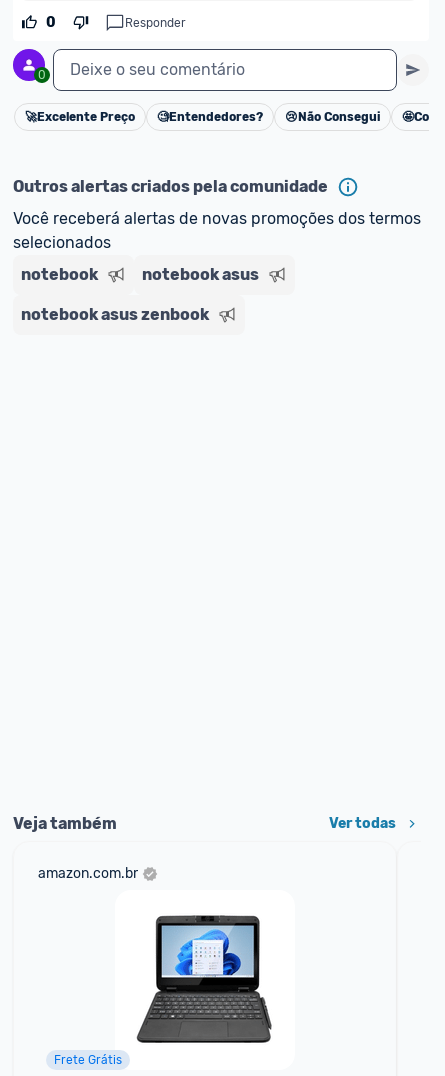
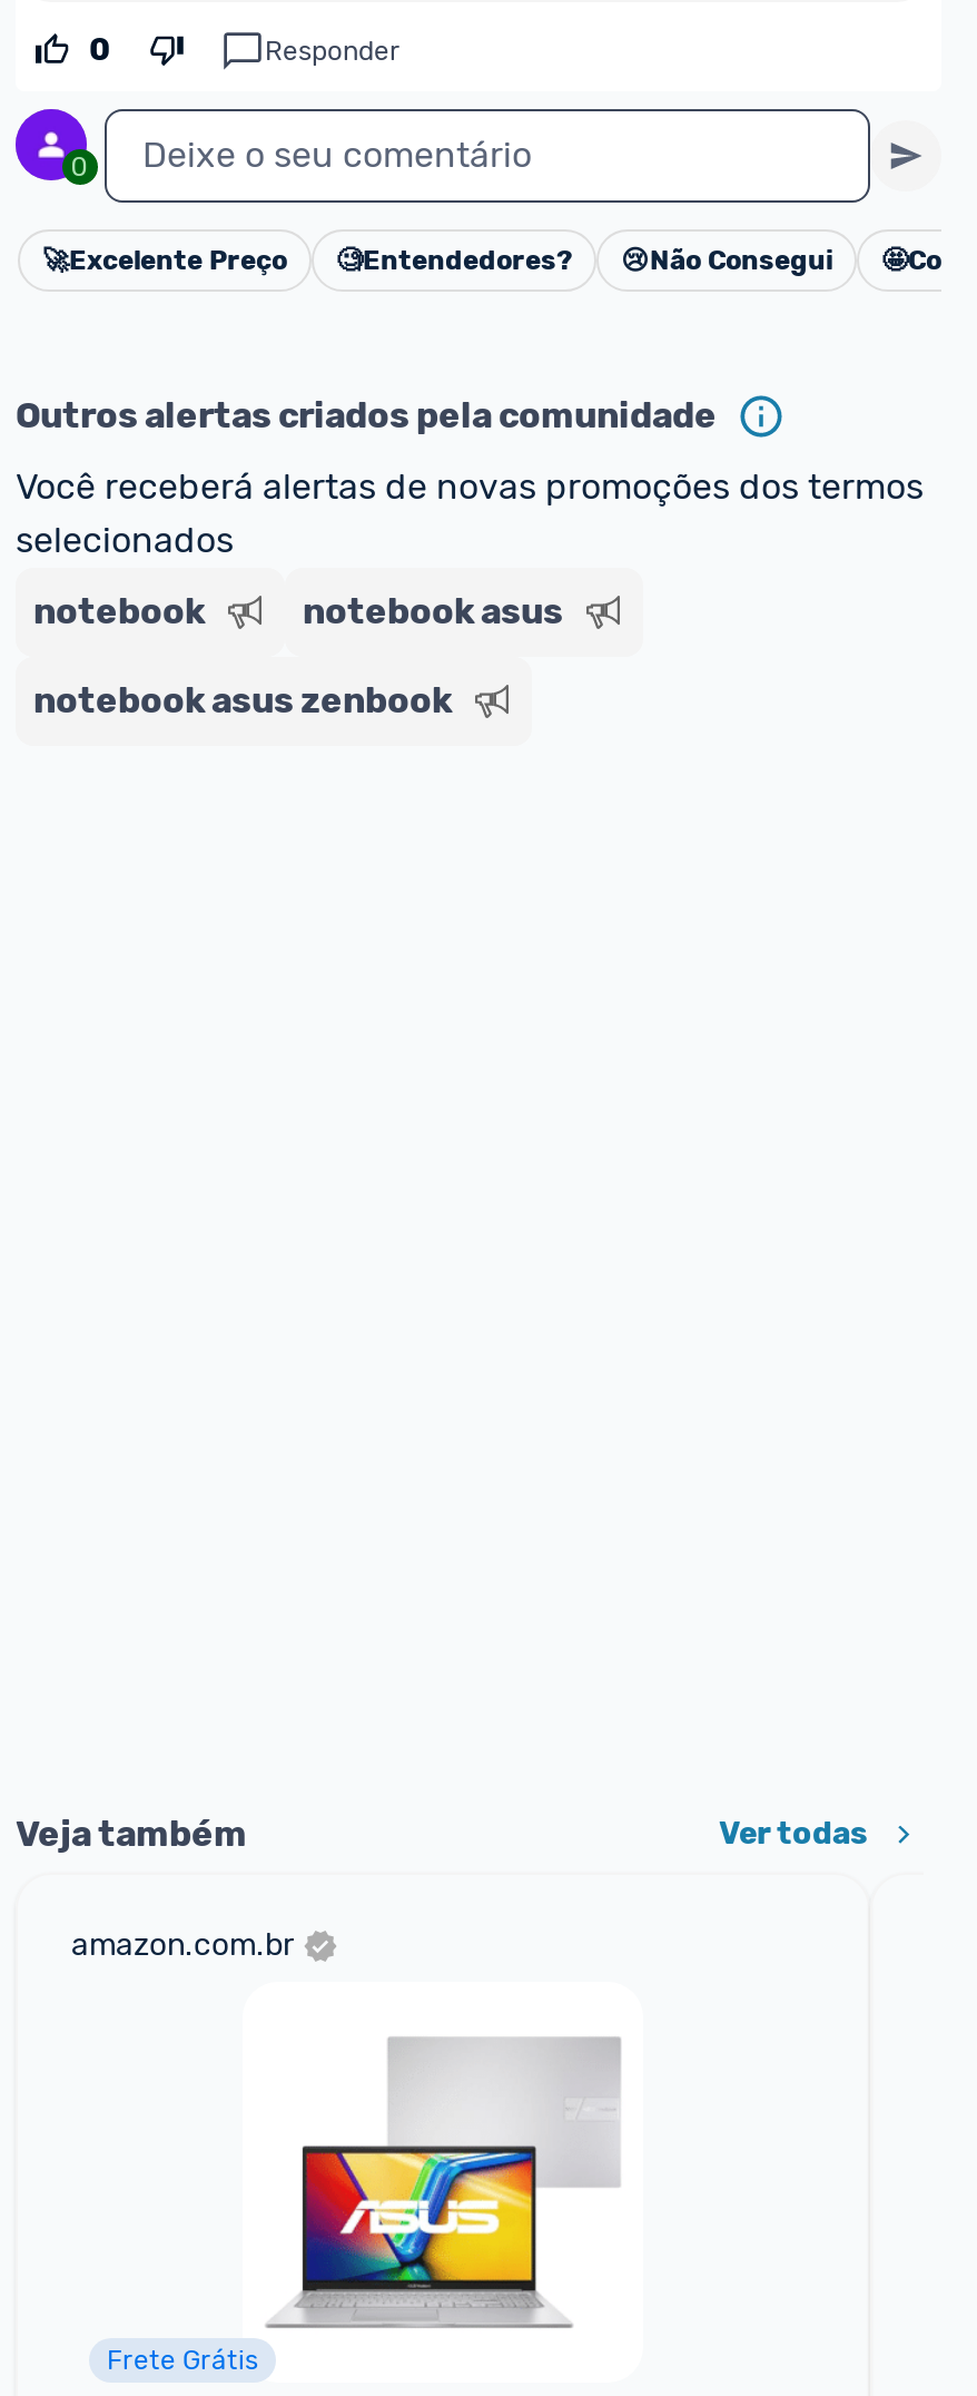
[127,915,284,1045] [image] -> [265,2035,623,2329] [image]

